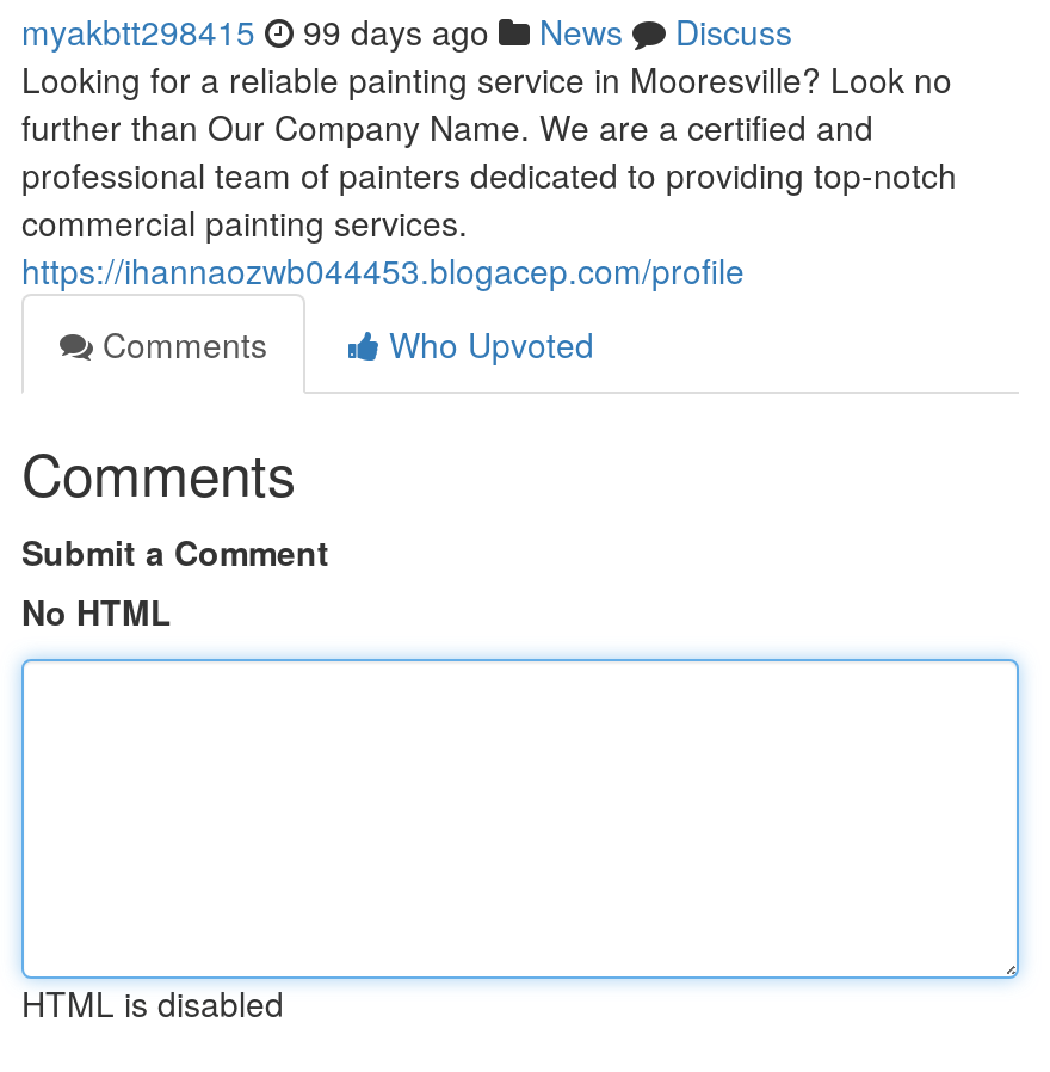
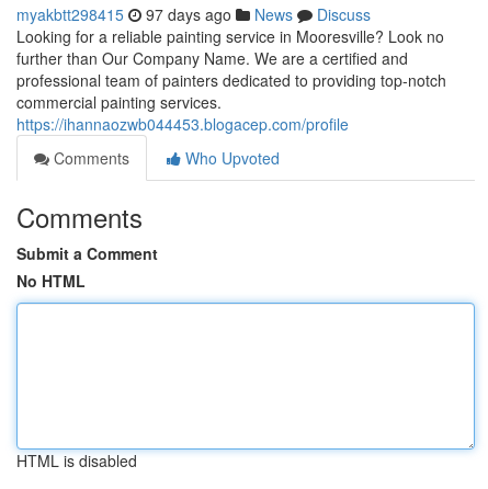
[21,7,792,55] myakbtt298415 99 days ago News Discuss -> [16,3,371,25] myakbtt298415 97 days ago News Discuss

